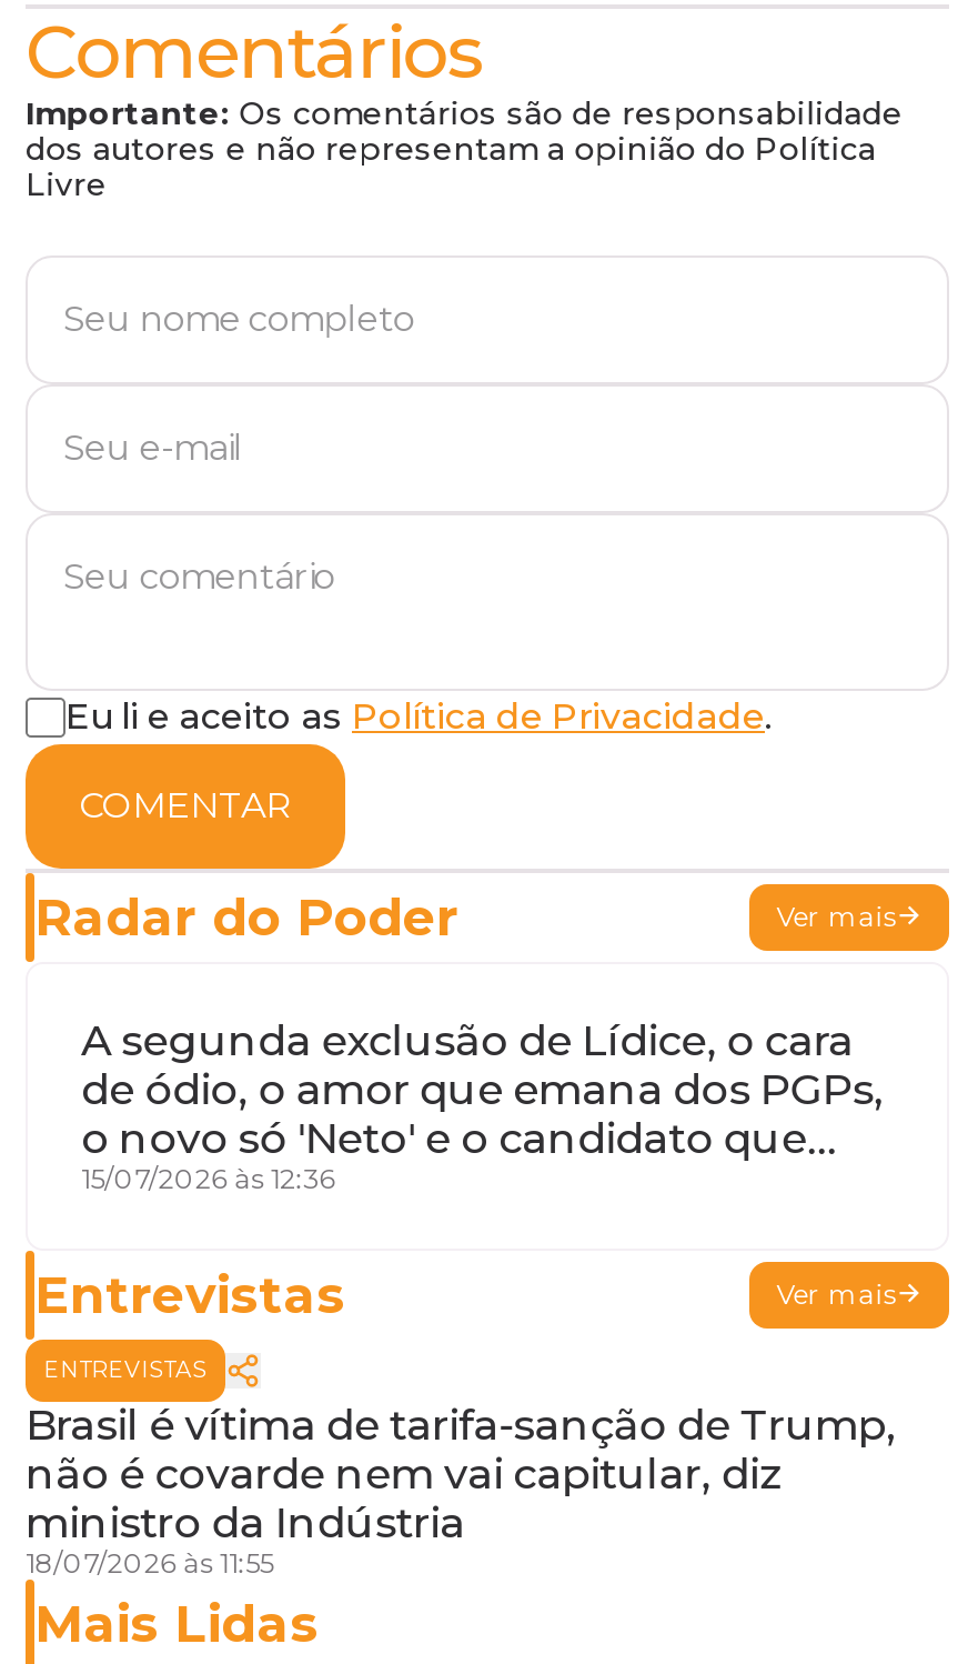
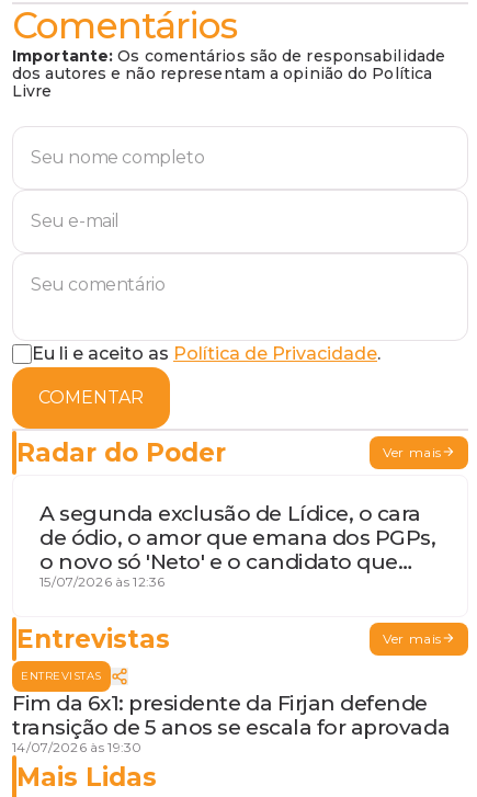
[26,1401,896,1581] Brasil é vítima de tarifa-sanção de Trump, | não é covarde nem vai capitular, diz | ministro da Indústria | 18/07/2026 às 11:55 -> [12,691,450,756] Fim da 6x1: presidente da Firjan defende | transição de 5 anos se escala for aprovada | 14/07/2026 às 19:30

